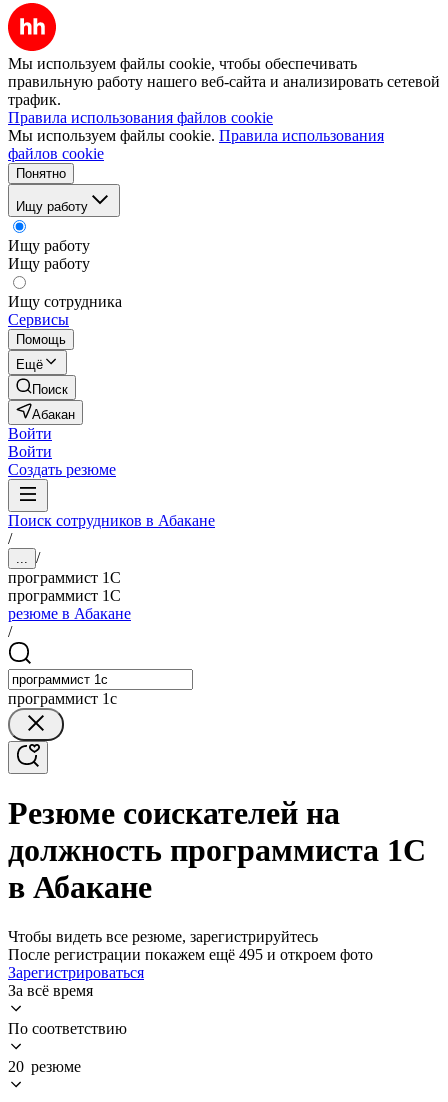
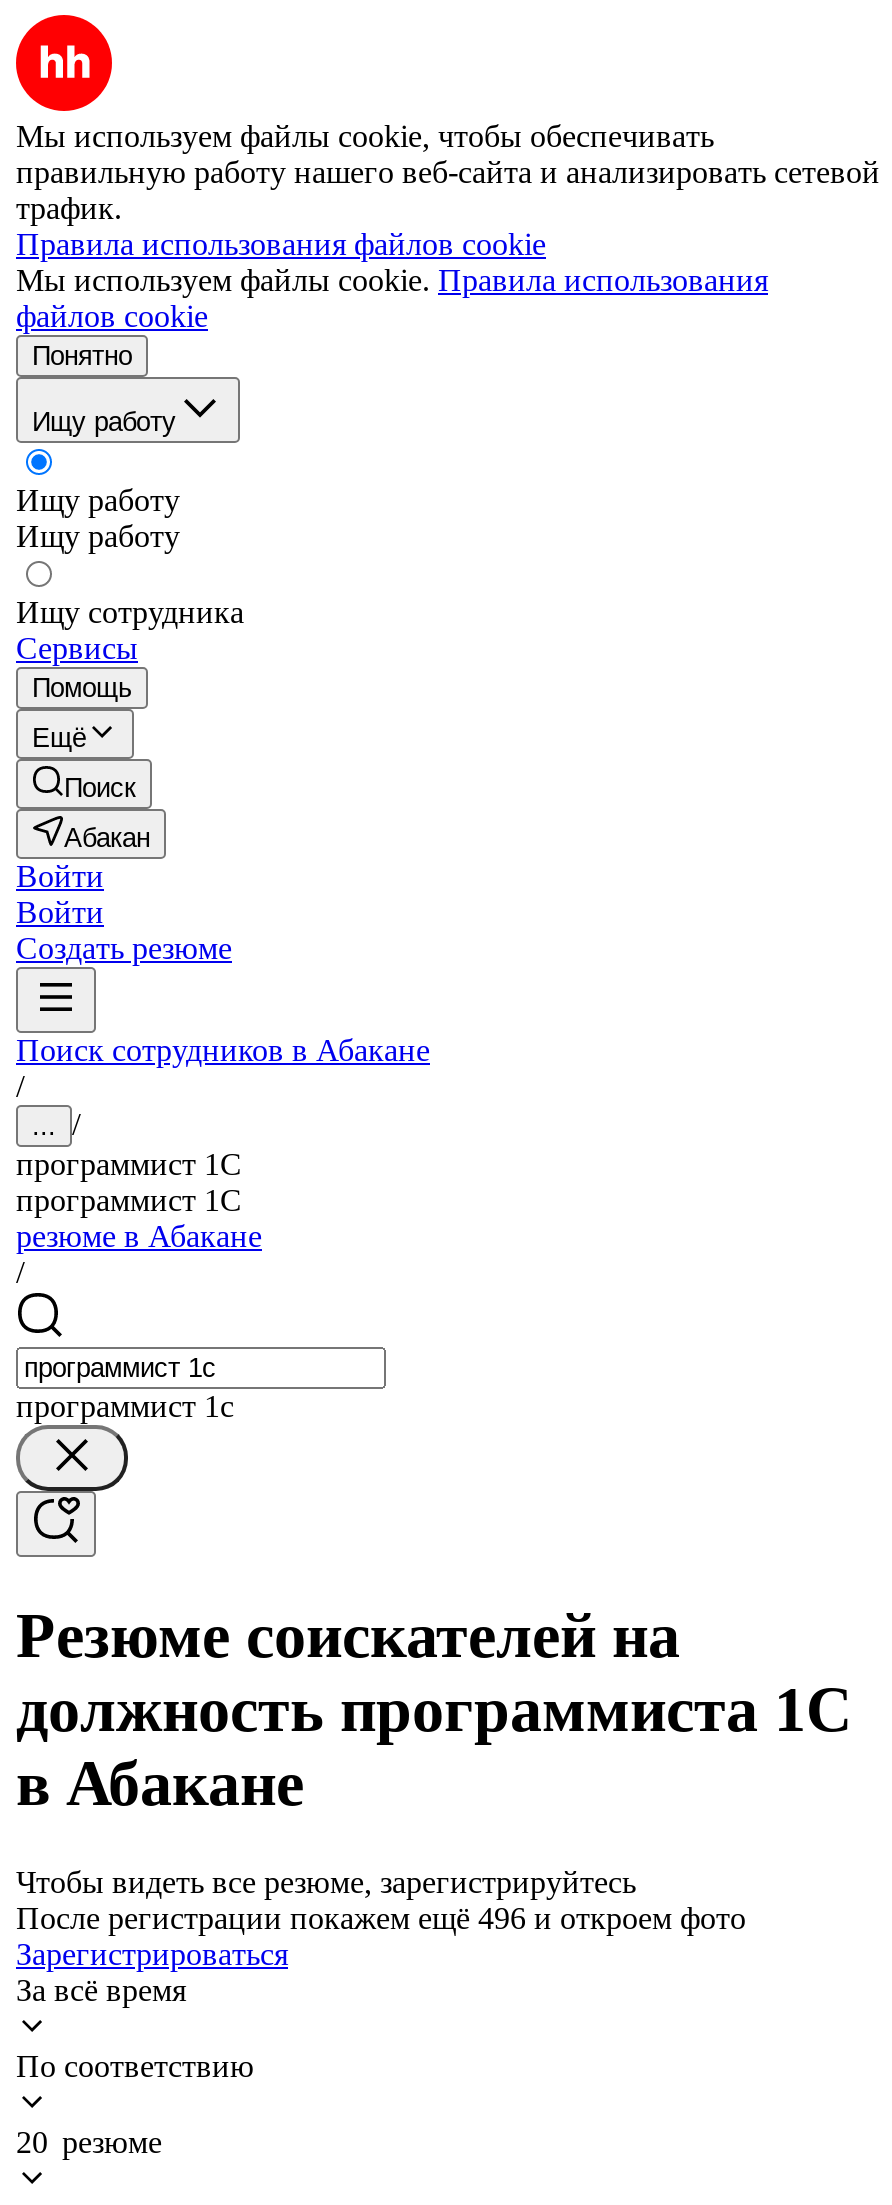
[8,946,373,963] После регистрации покажем ещё 495 и откроем фото -> [16,1901,746,1935] После регистрации покажем ещё 496 и откроем фото

